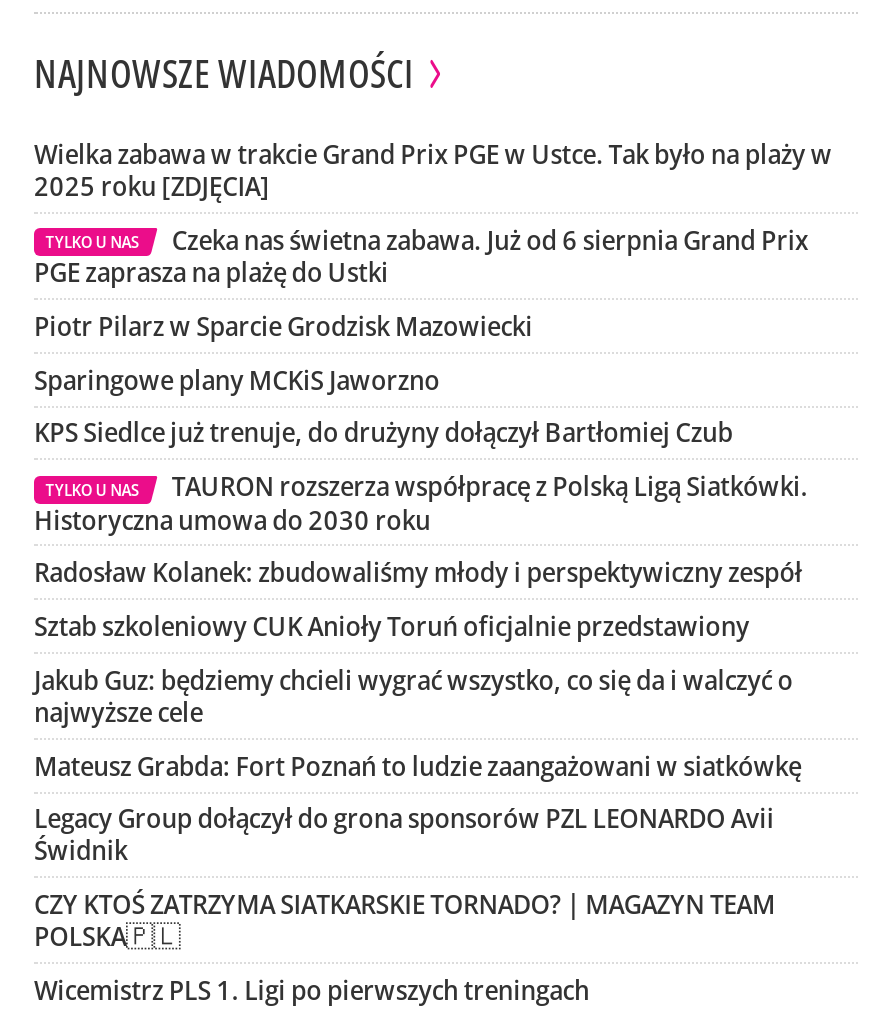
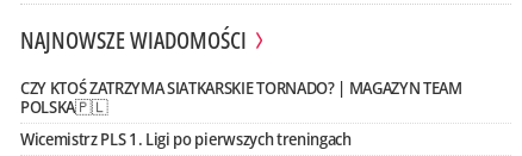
[34,134,832,869] Wielka zabawa w trakcie Grand Prix PGE w Ustce. Tak było na plaży w | 2025 roku [ZDJĘCIA] | TYLKO U NAS | Czeka nas świetna zabawa. Już od 6 sierpnia Grand Prix | PGE zaprasza na plażę do Ustki | Piotr Pilarz w Sparcie Grodzisk Mazowiecki | Sparingowe plany MCKiS Jaworzno | KPS Siedlce już trenuje, do drużyny dołączył Bartłomiej Czub | TYLKO U NAS | TAURON rozszerza współpracę z Polską Ligą Siatkówki. | Historyczna umowa do 2030 roku | Radosław Kolanek: zbudowaliśmy młody i perspektywiczny zespół | Sztab szkoleniowy CUK Anioły Toruń oficjalnie przedstawiony | Jakub Guz: będziemy chcieli wygrać wszystko, co się da i walczyć o | najwyższe cele | Mateusz Grabda: Fort Poznań to ludzie zaangażowani w siatkówkę | Legacy Group dołączył do grona sponsorów PZL LEONARDO Avii | Świdnik -> none

